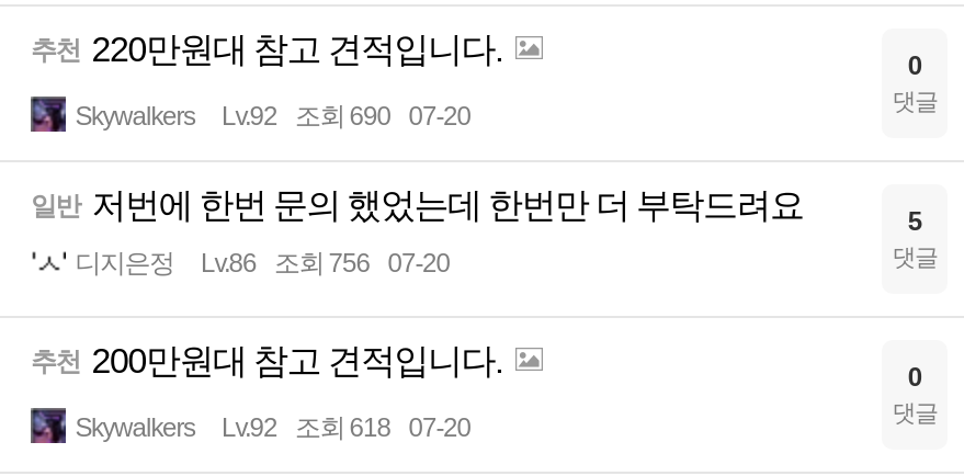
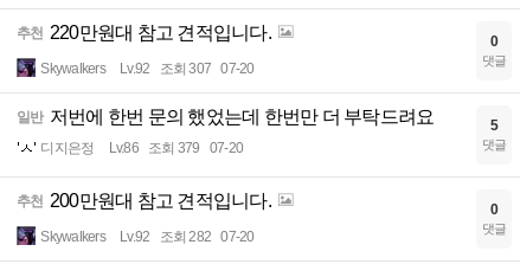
[75,101,470,132] Skywalkers Lv.92 조회 690 07-20 -> [41,61,254,77] Skywalkers Lv.92 조회 307 07-20
[75,248,450,279] 디지은정 Lv.86 조회 756 07-20 -> [41,140,243,157] 디지은정 Lv.86 조회 379 07-20
[75,413,470,444] Skywalkers Lv.92 조회 618 07-20 -> [41,229,254,245] Skywalkers Lv.92 조회 282 07-20

